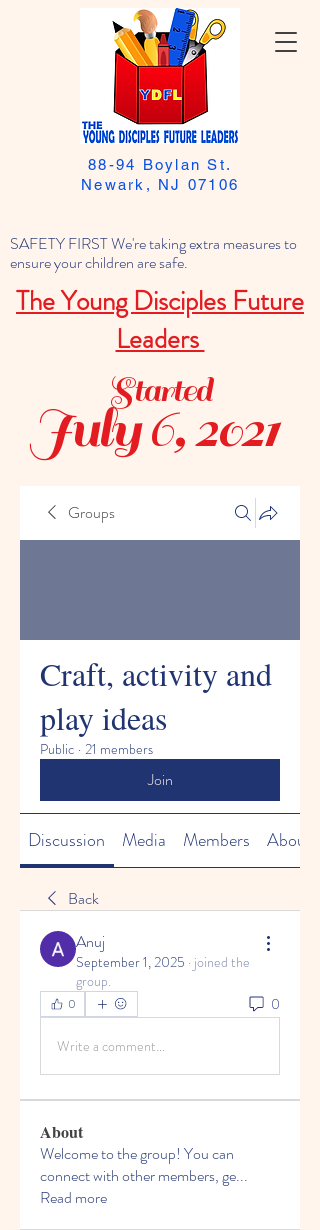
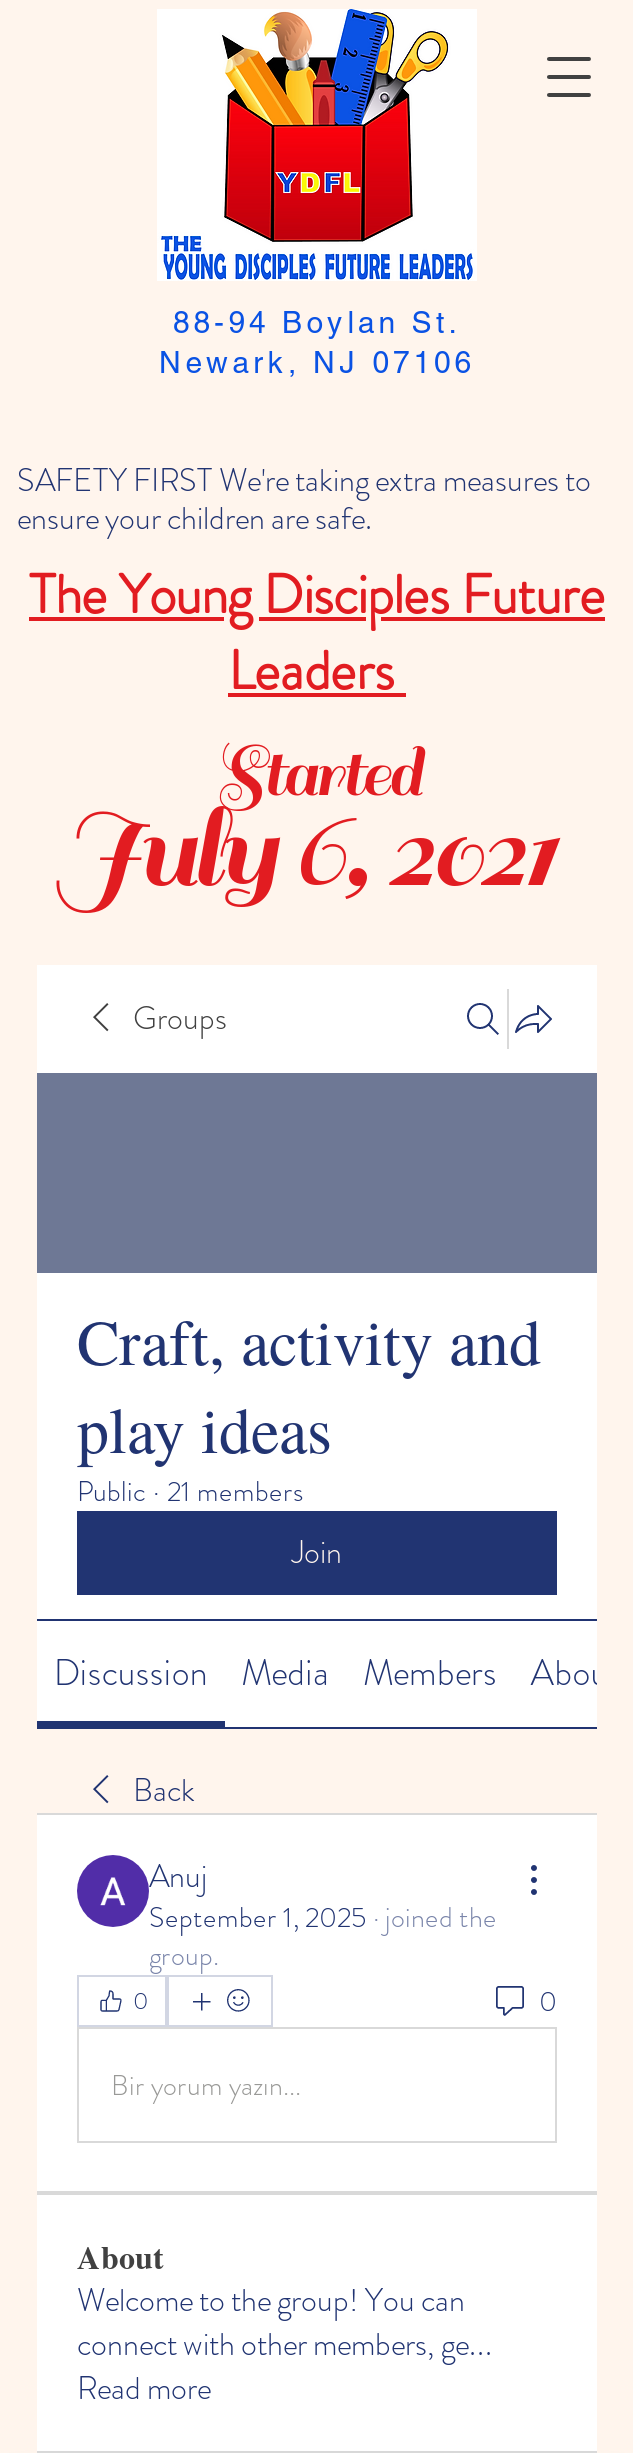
[57,1035,165,1055] Write a comment... -> [111,2064,301,2104] Bir yorum yazın...

